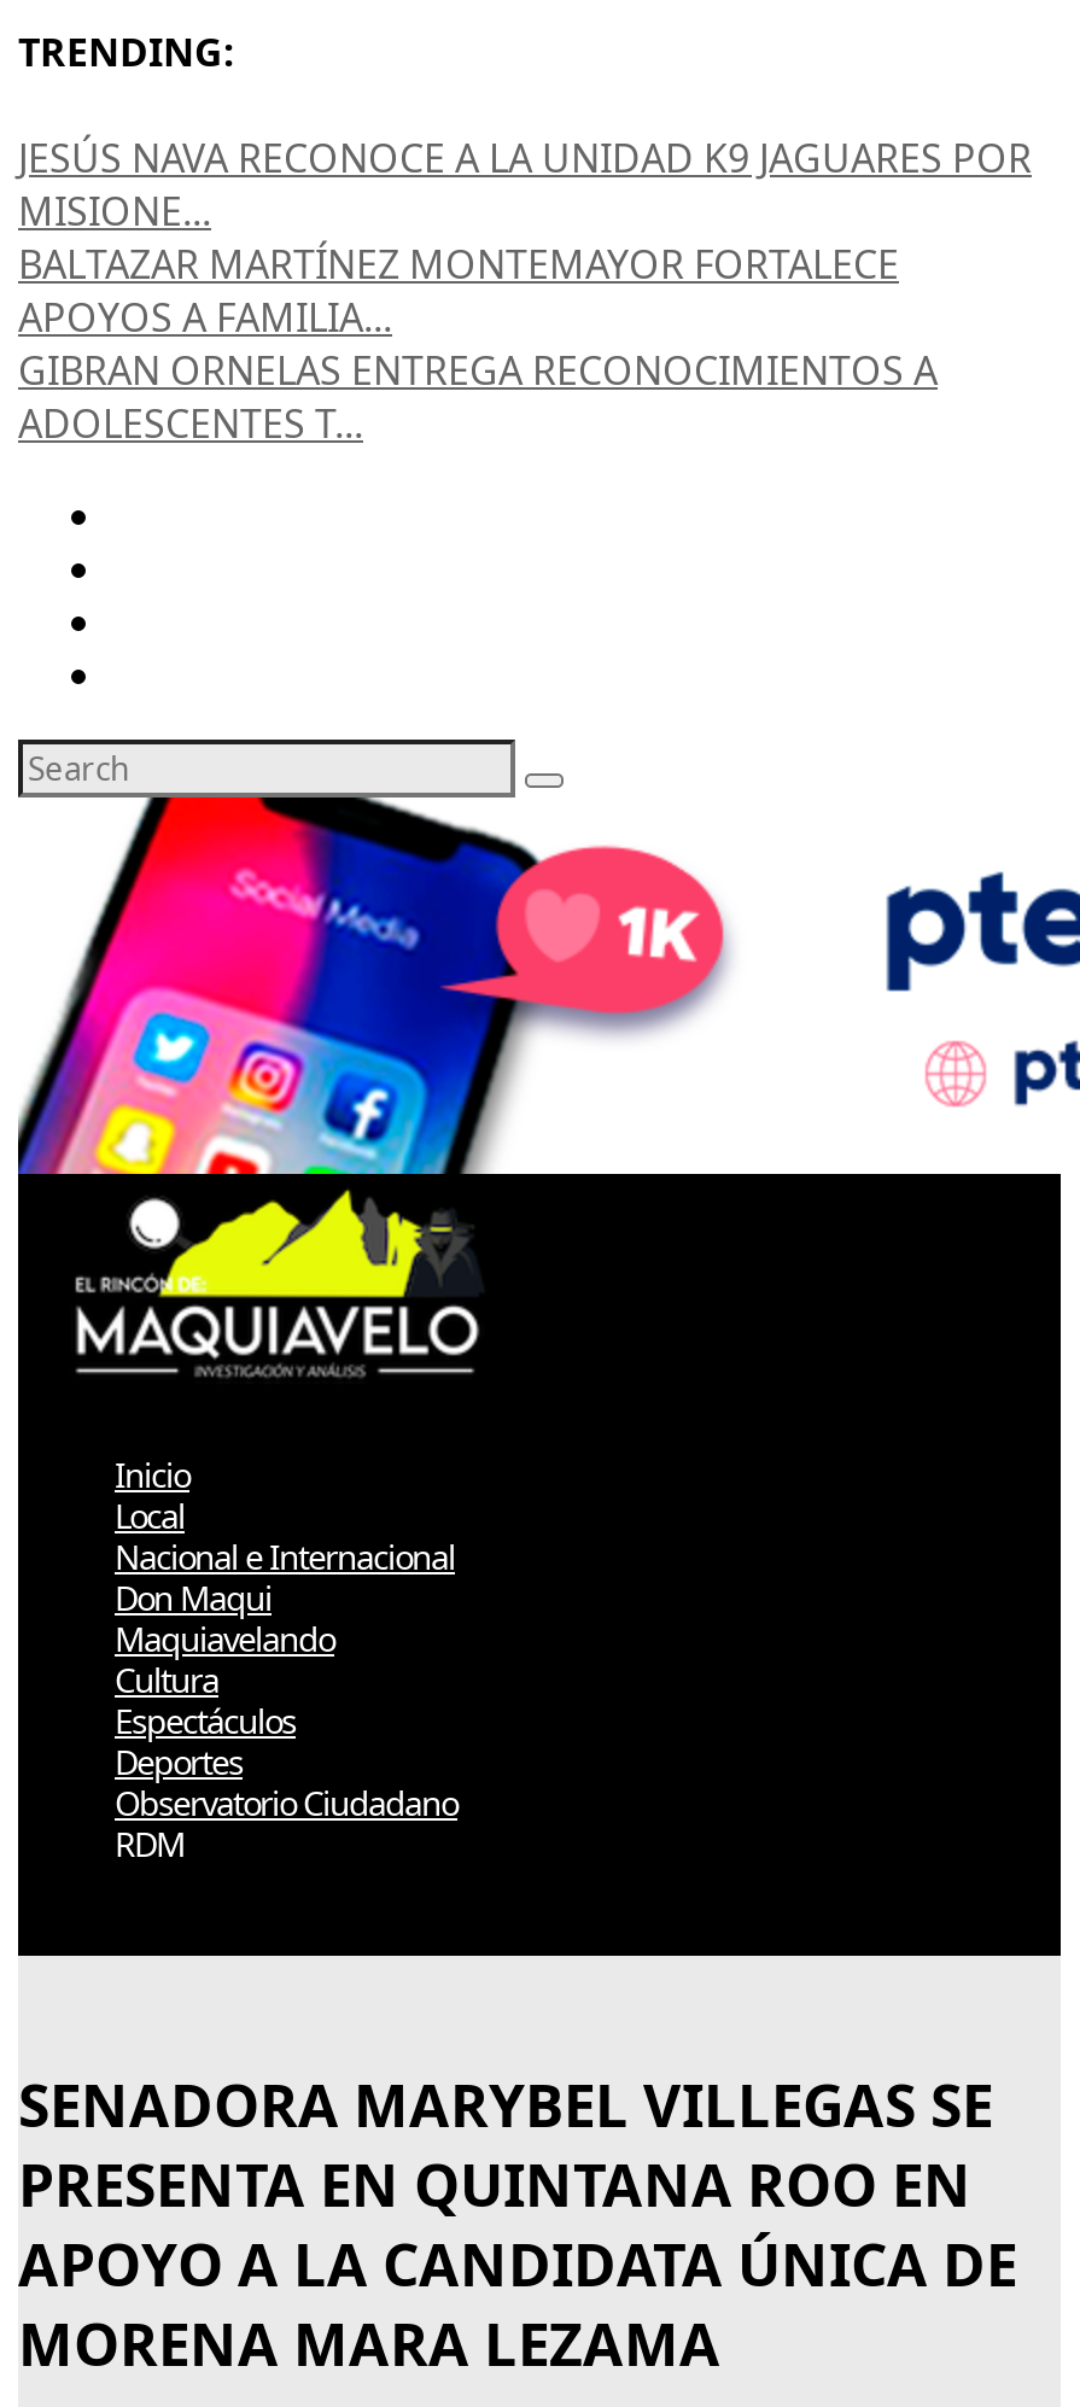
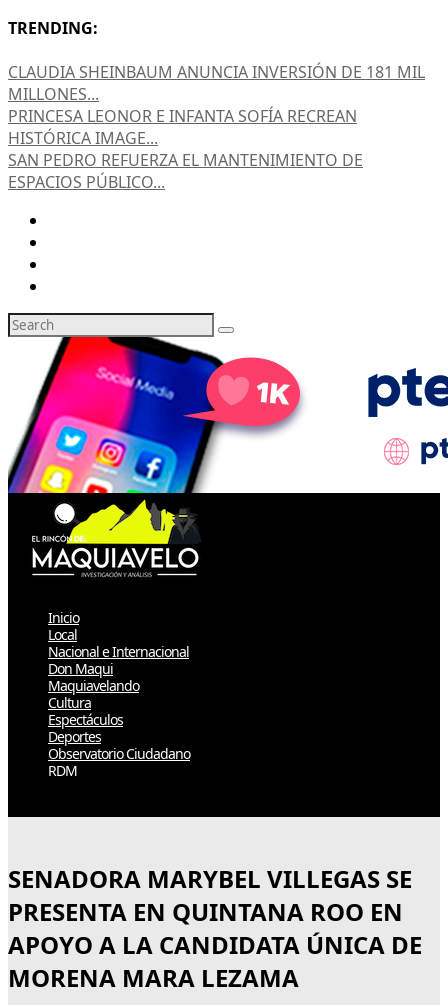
[18,130,1032,449] JESÚS NAVA RECONOCE A LA UNIDAD K9 JAGUARES POR | MISIONE... | BALTAZAR MARTÍNEZ MONTEMAYOR FORTALECE | APOYOS A FAMILIA... | GIBRAN ORNELAS ENTREGA RECONOCIMIENTOS A | ADOLESCENTES T... -> [8,60,425,192] CLAUDIA SHEINBAUM ANUNCIA INVERSIÓN DE 181 MIL | MILLONES... | PRINCESA LEONOR E INFANTA SOFÍA RECREAN | HISTÓRICA IMAGE... | SAN PEDRO REFUERZA EL MANTENIMIENTO DE | ESPACIOS PÚBLICO...

